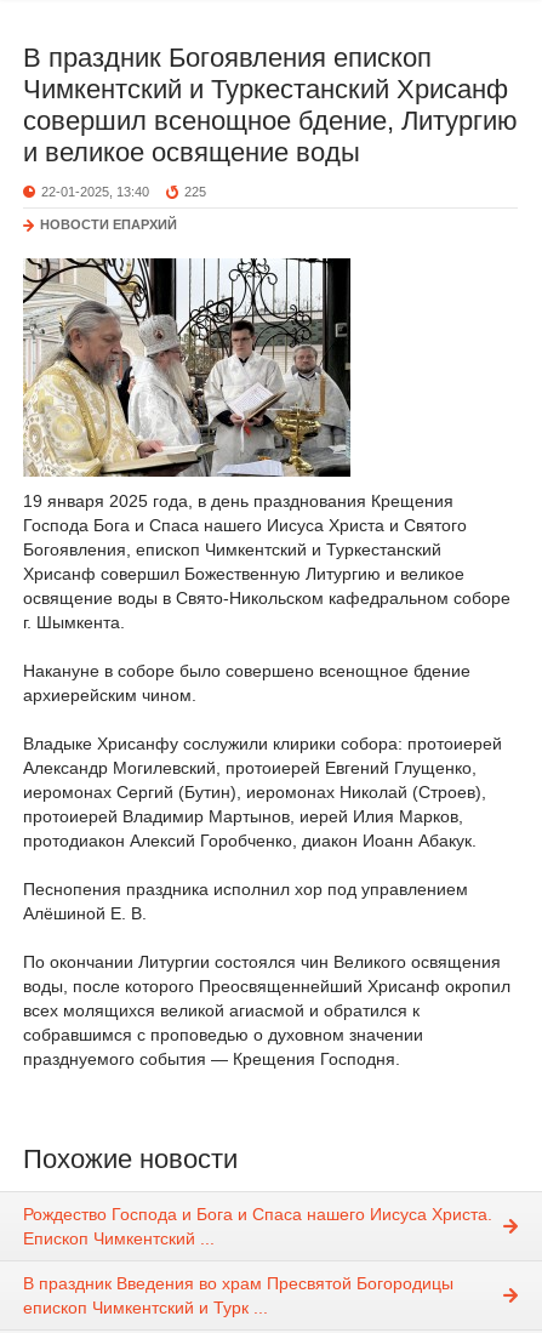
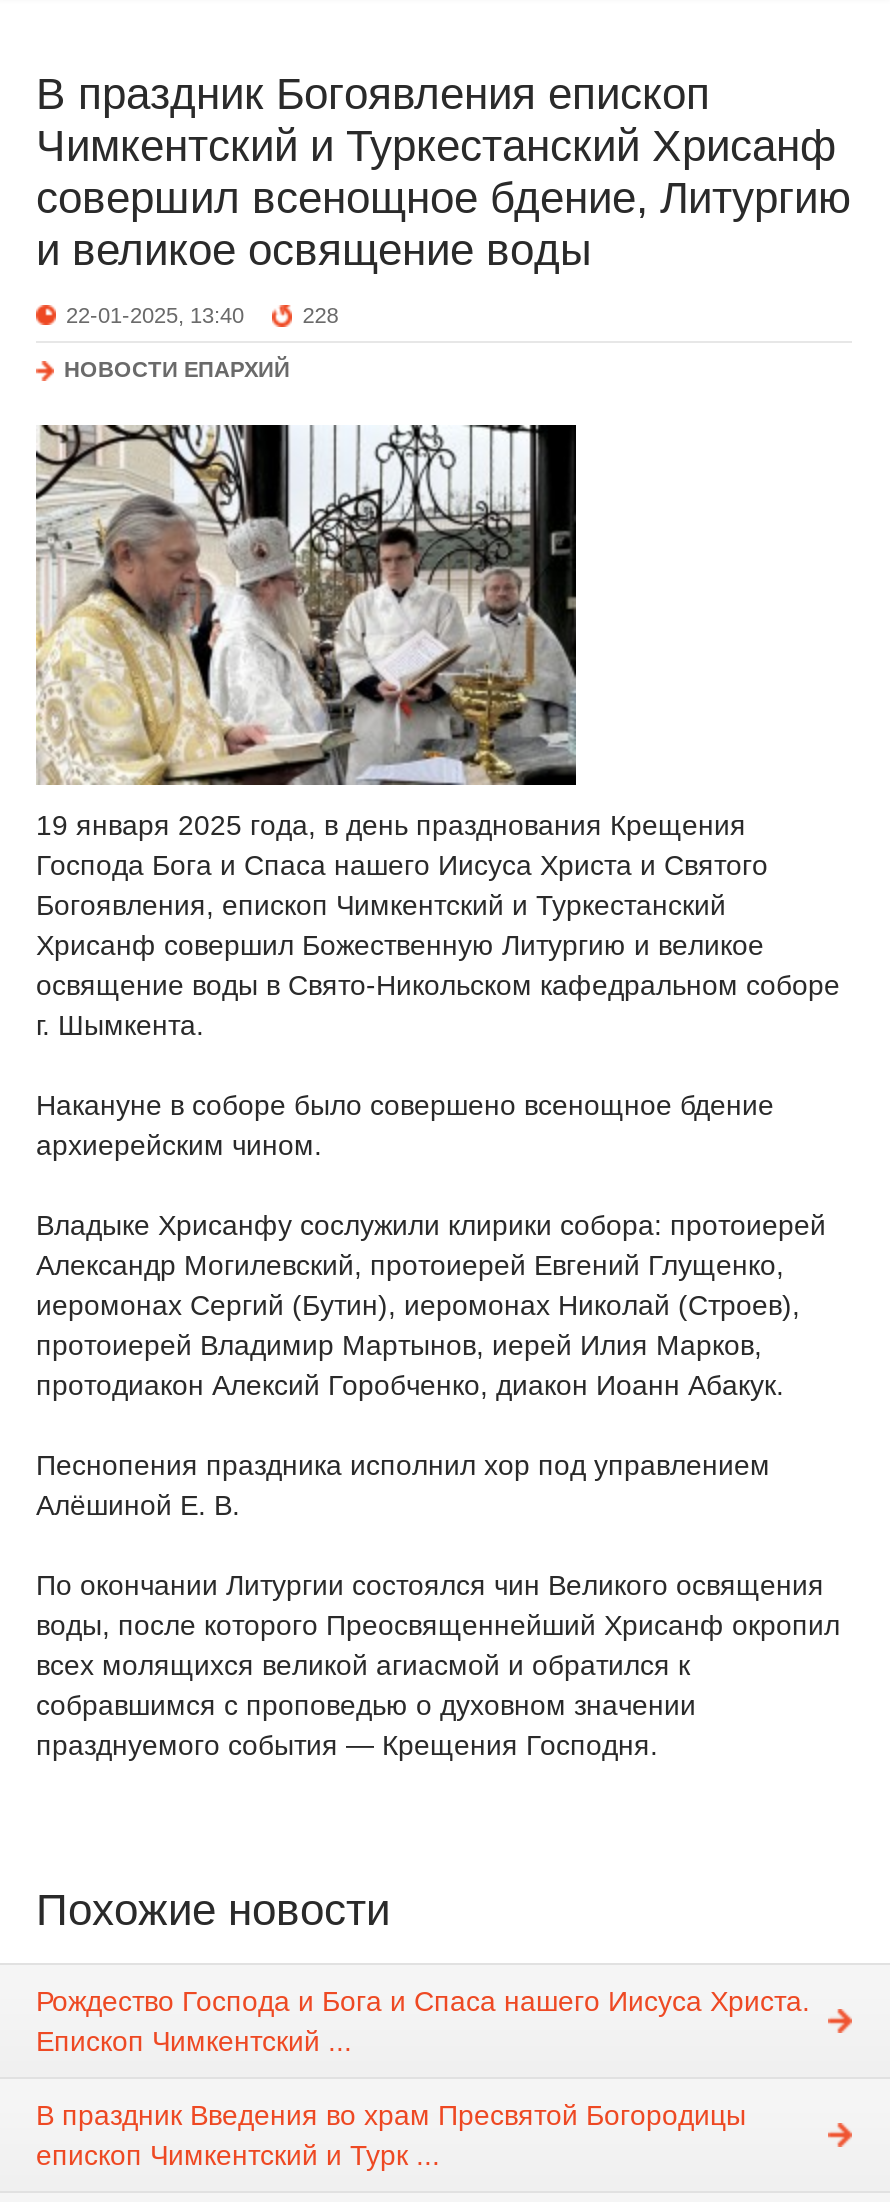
[185,184,206,199] 225 -> [302,303,338,327] 228

